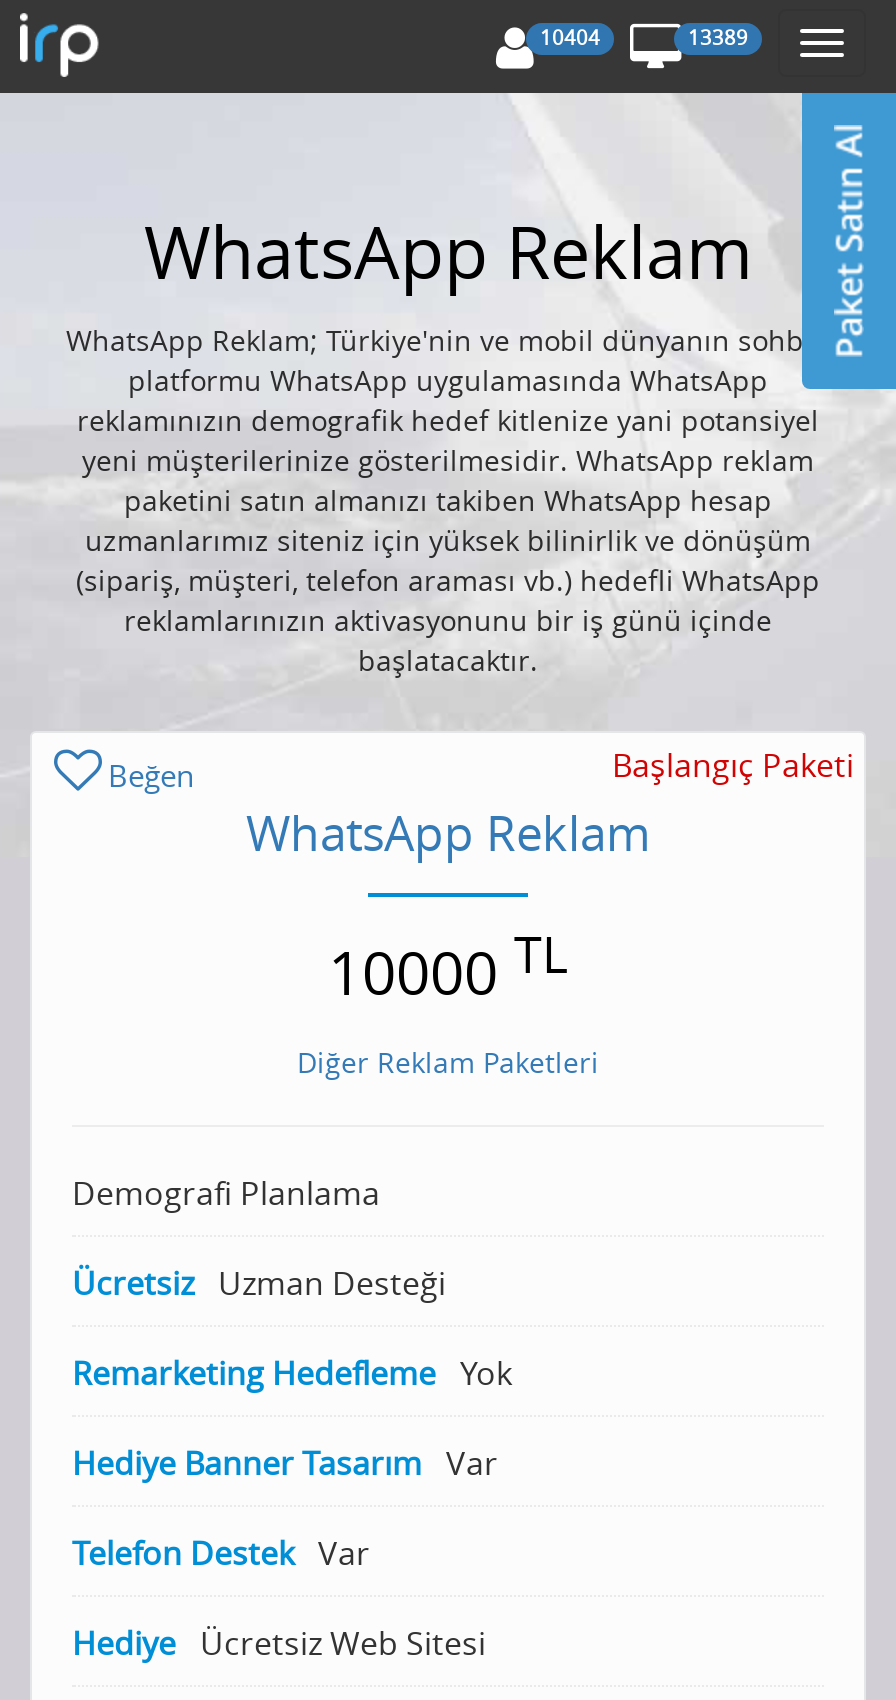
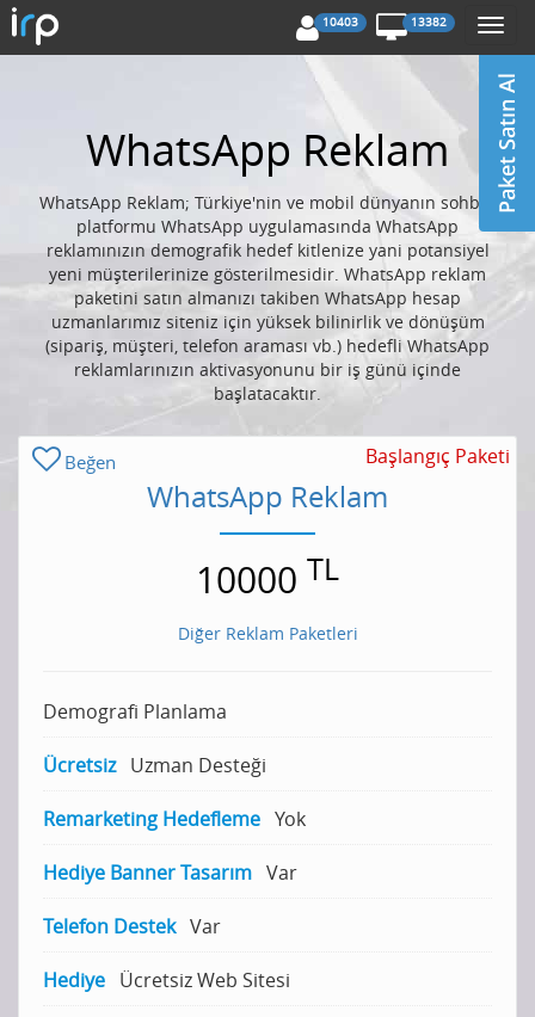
[540,25,600,51] 10404 -> [322,14,358,30] 10403
[688,25,748,51] 13389 -> [411,14,447,30] 13382

